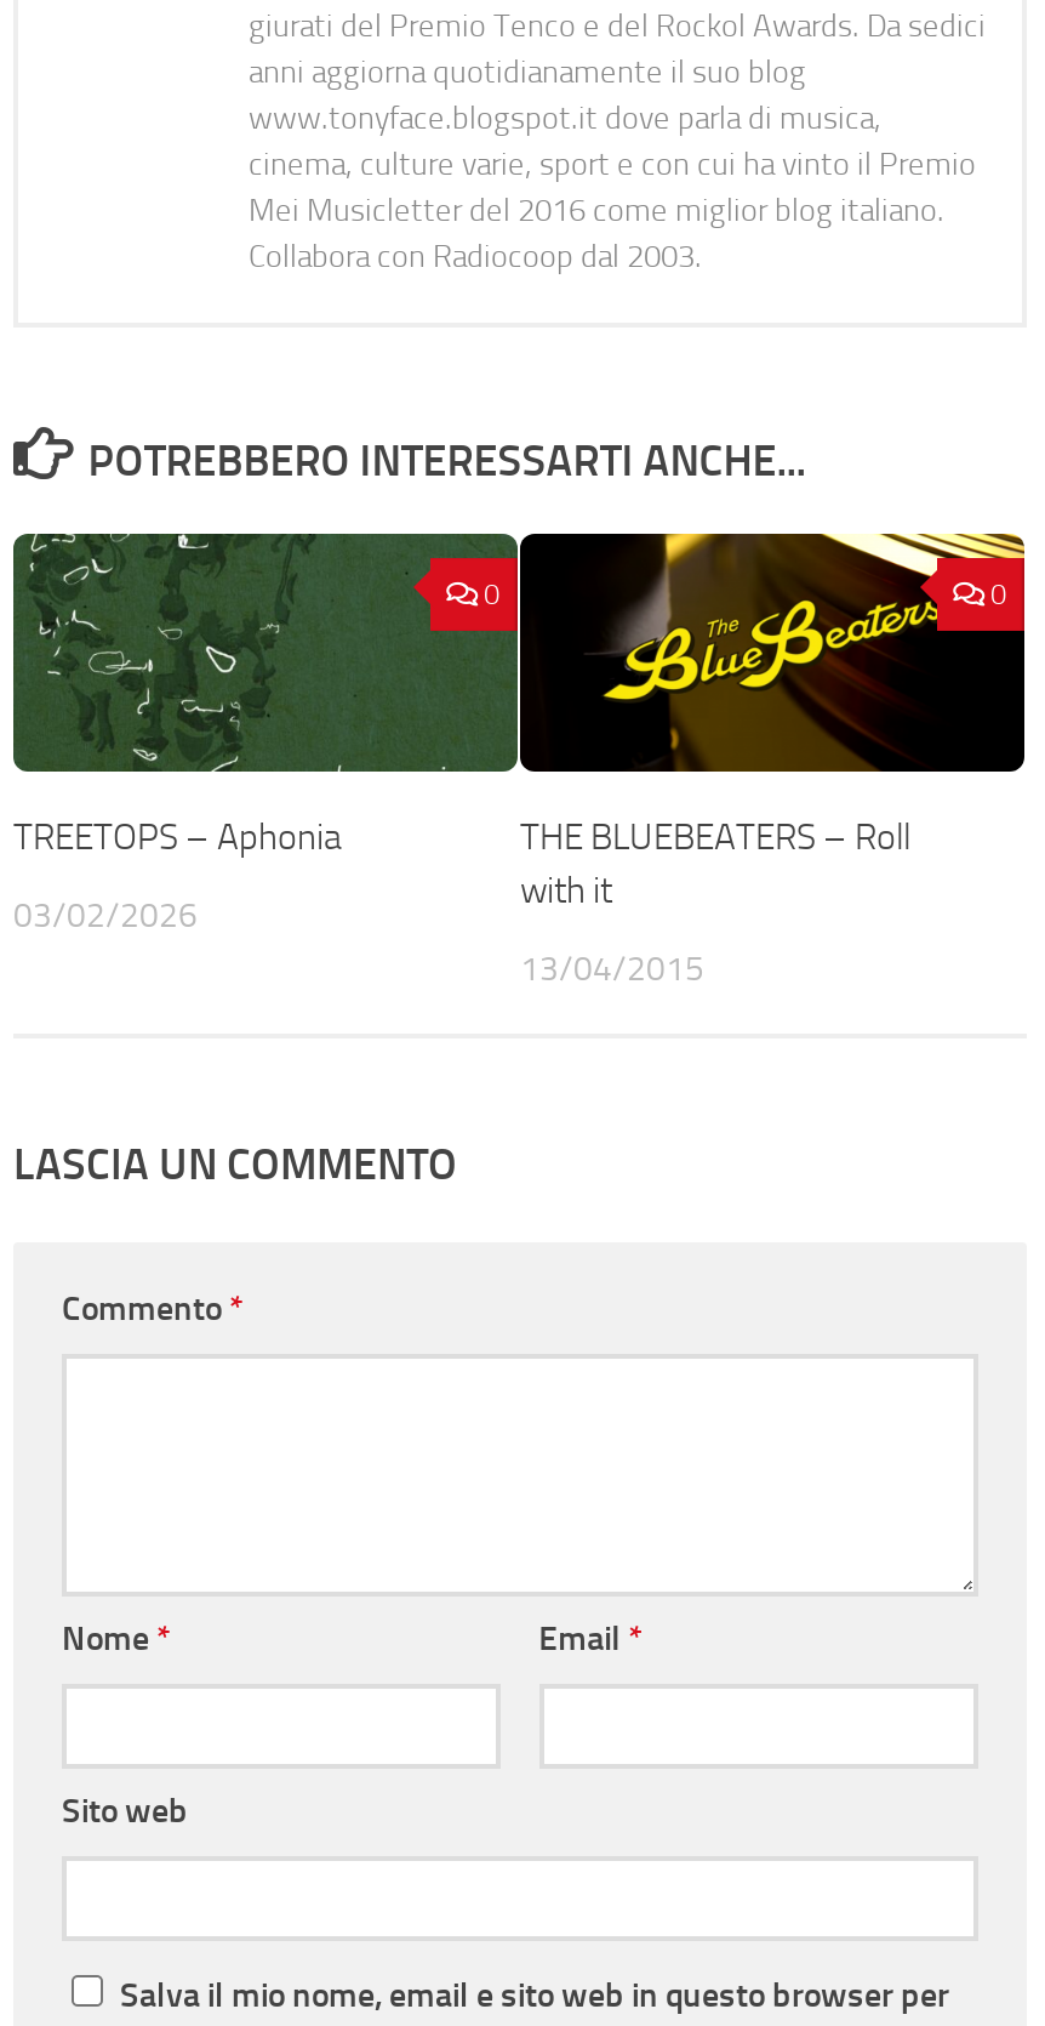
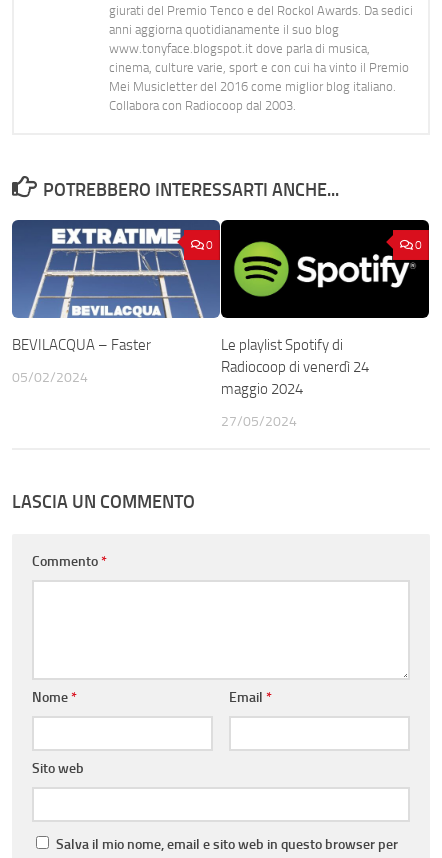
[11,534,520,858] [image] | TREETOPS – Aphonia -> [11,220,221,354] [image] | BEVILACQUA – Faster
[520,531,1027,912] [image] | THE BLUEBEATERS – Roll | with it -> [221,219,430,398] [image] | Le playlist Spotify di | Radiocoop di venerdì 24 | maggio 2024
[13,895,198,936] 03/02/2026 -> [12,369,88,386] 05/02/2024
[520,948,704,989] 13/04/2015 -> [221,413,297,430] 27/05/2024

